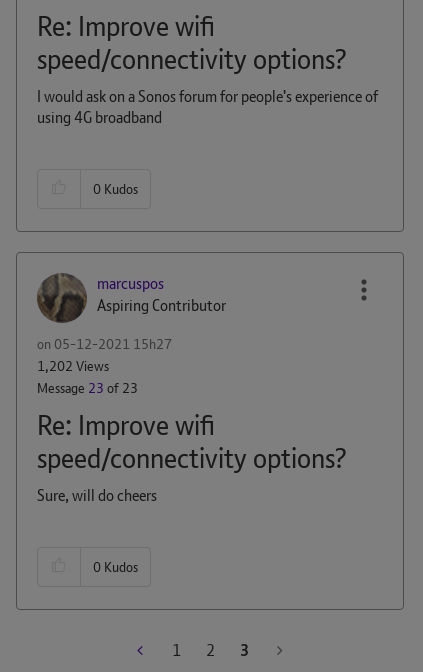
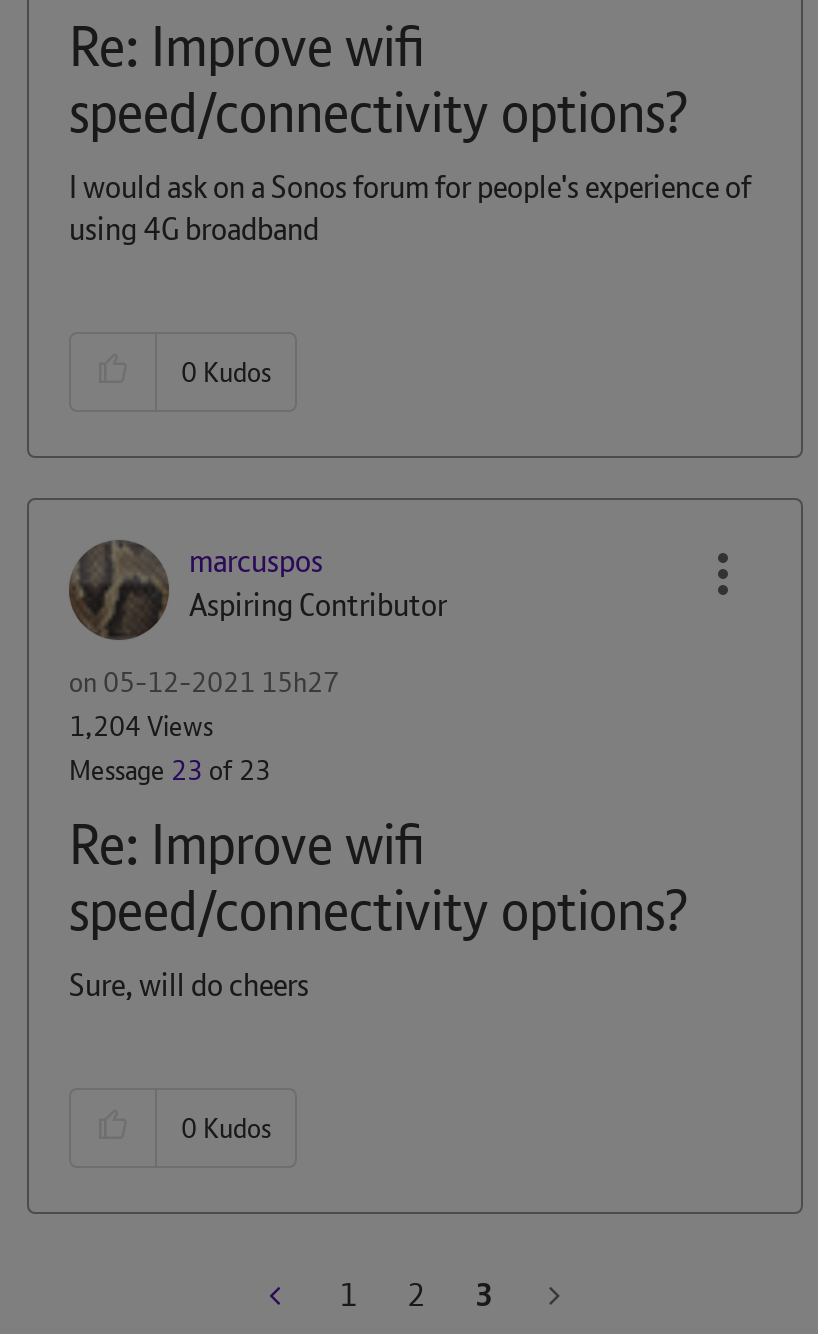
[37,357,109,375] 1,202 Views -> [69,708,213,744] 1,204 Views

